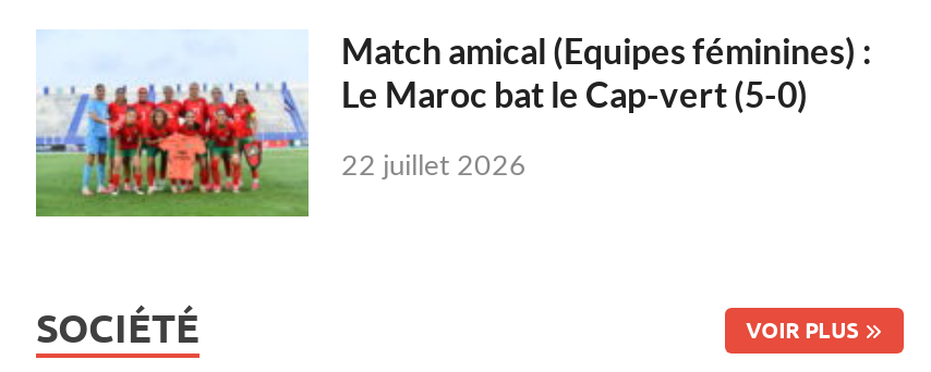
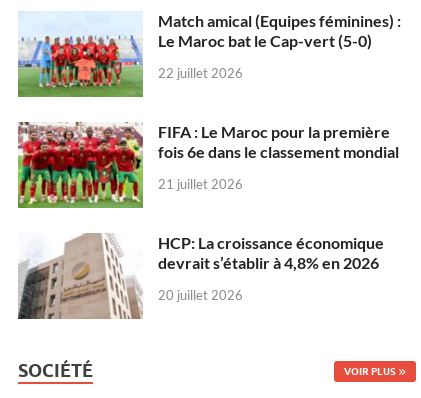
none -> [17,121,399,303] [image] | FIFA : Le Maroc pour la première | fois 6e dans le classement mondial | 21 juillet 2026 | HCP: La croissance économique | devrait s’établir à 4,8% en 2026 | 20 juillet 2026
none -> [18,232,142,320] [image]

